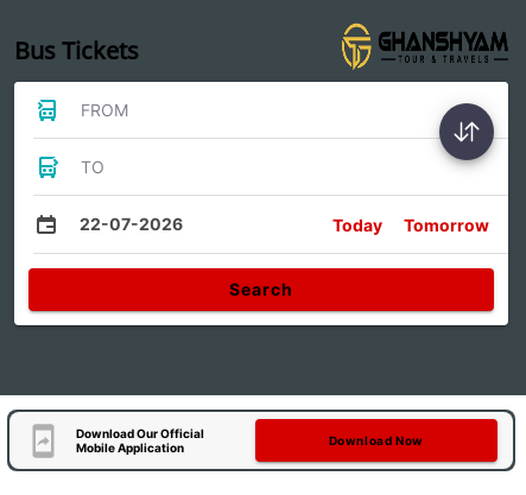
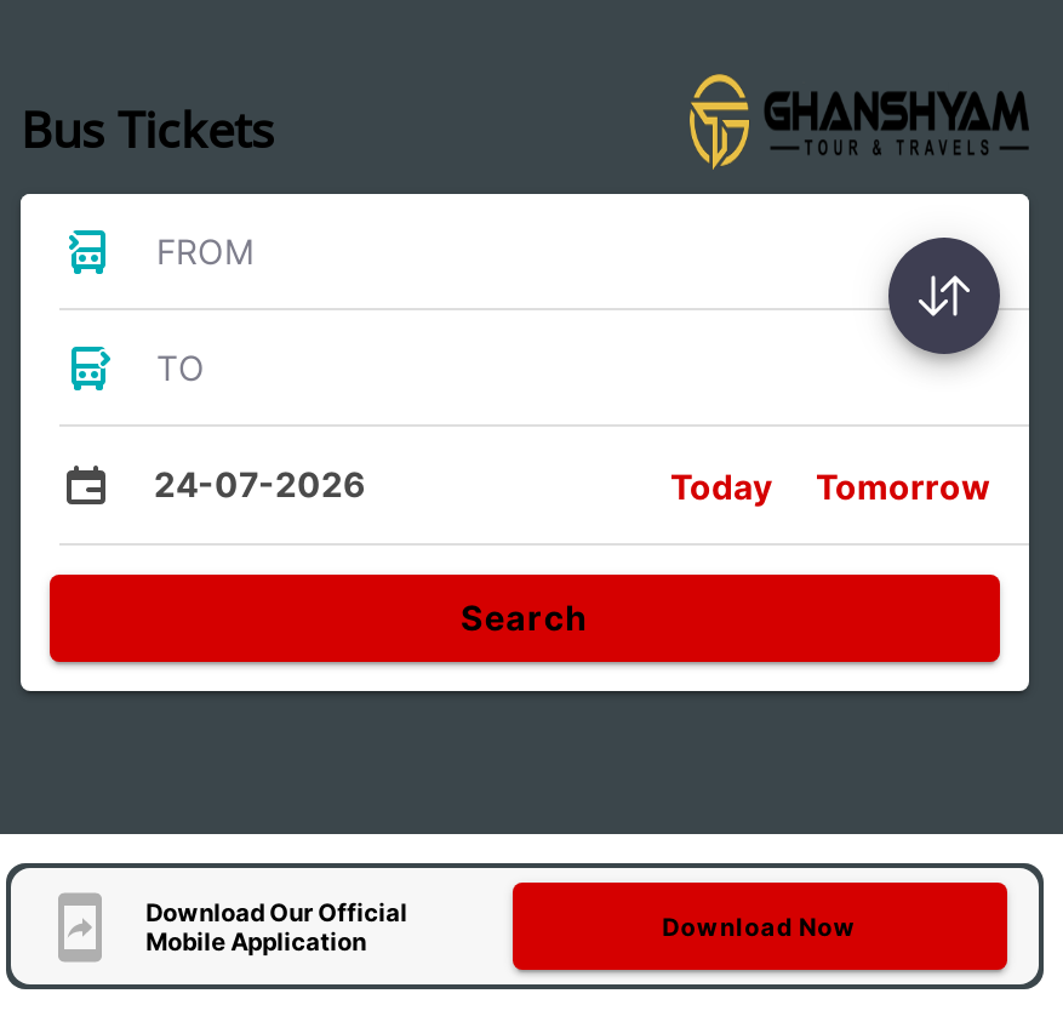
[80,214,183,234] 22-07-2026 -> [154,463,365,504] 24-07-2026

